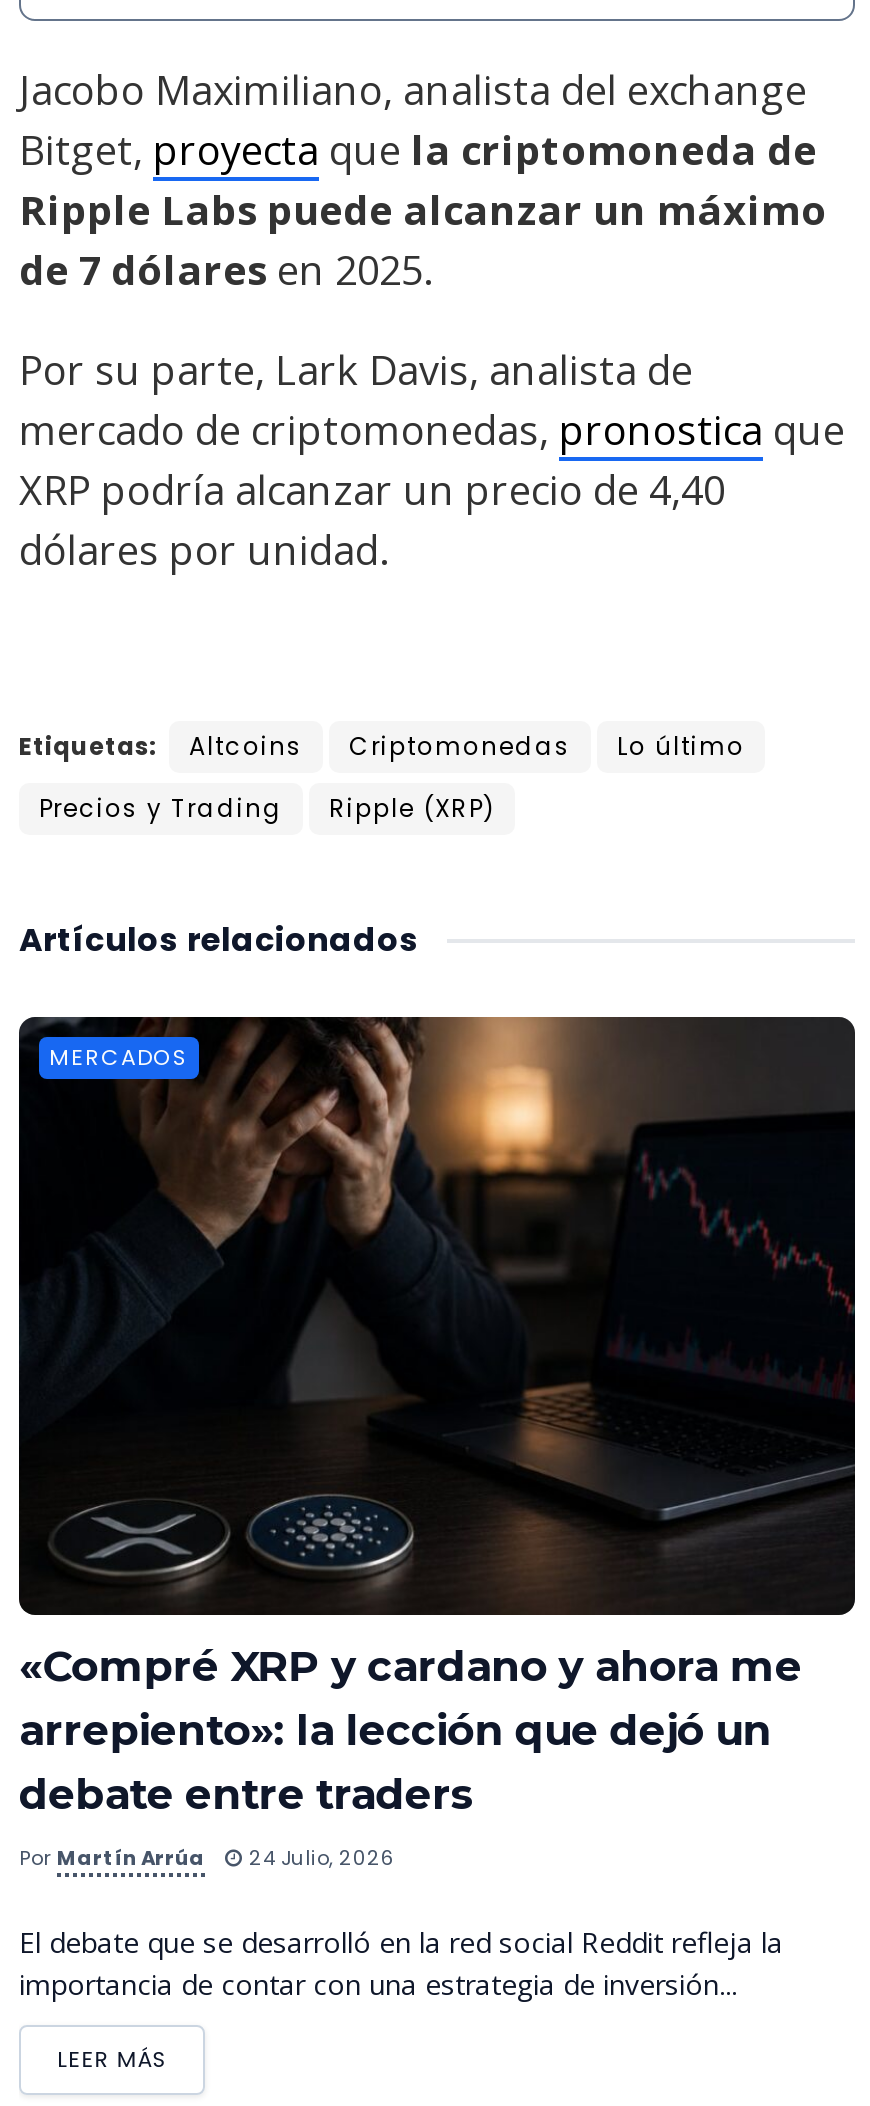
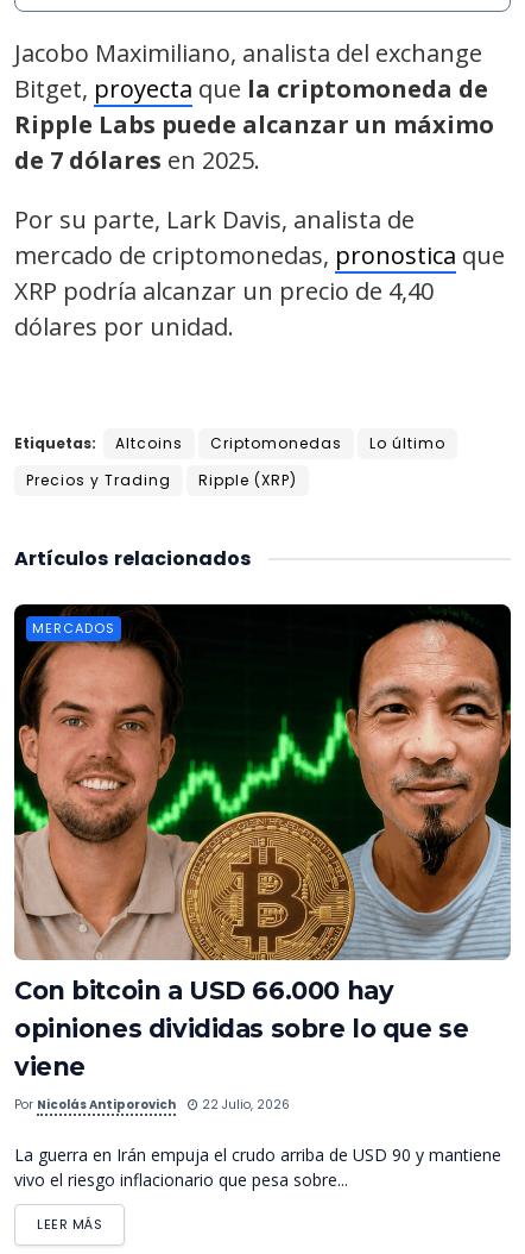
[17,1015,857,1819] [image] | «Compré XRP y cardano y ahora me | arrepiento»: la lección que dejó un | debate entre traders -> [13,603,512,1081] [image] | Con bitcoin a USD 66.000 hay | opiniones divididas sobre lo que se | viene
[19,1843,395,1873] Por Martín Arrúa | 24 Julio, 2026 -> [14,1096,290,1114] Por Nicolás Antiporovich | 22 Julio, 2026
[19,1923,783,2003] El debate que se desarrolló en la red social Reddit refleja la | importancia de contar con una estrategia de inversión... -> [14,1143,501,1191] La guerra en Irán empuja el crudo arriba de USD 90 y mantiene | vivo el riesgo inflacionario que pesa sobre...

